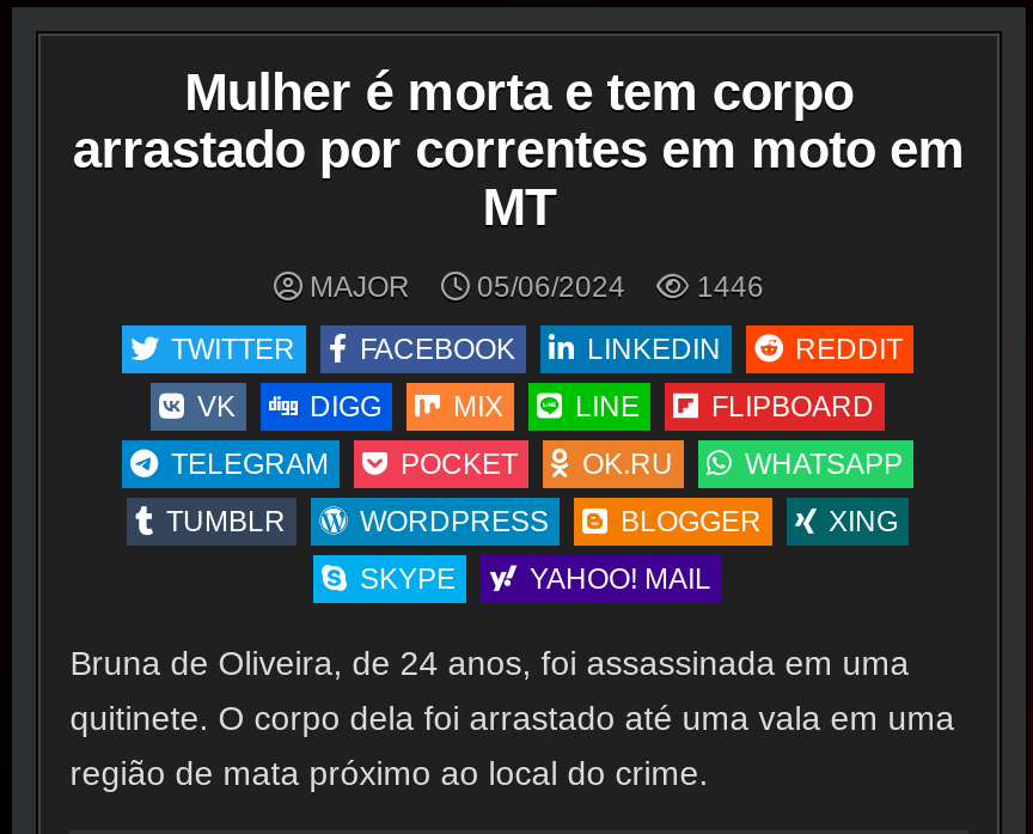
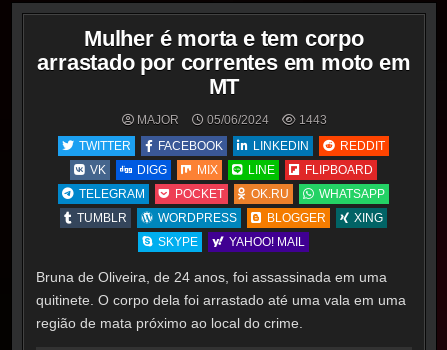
[697,270,764,304] 1446 -> [298,113,326,127] 1443

